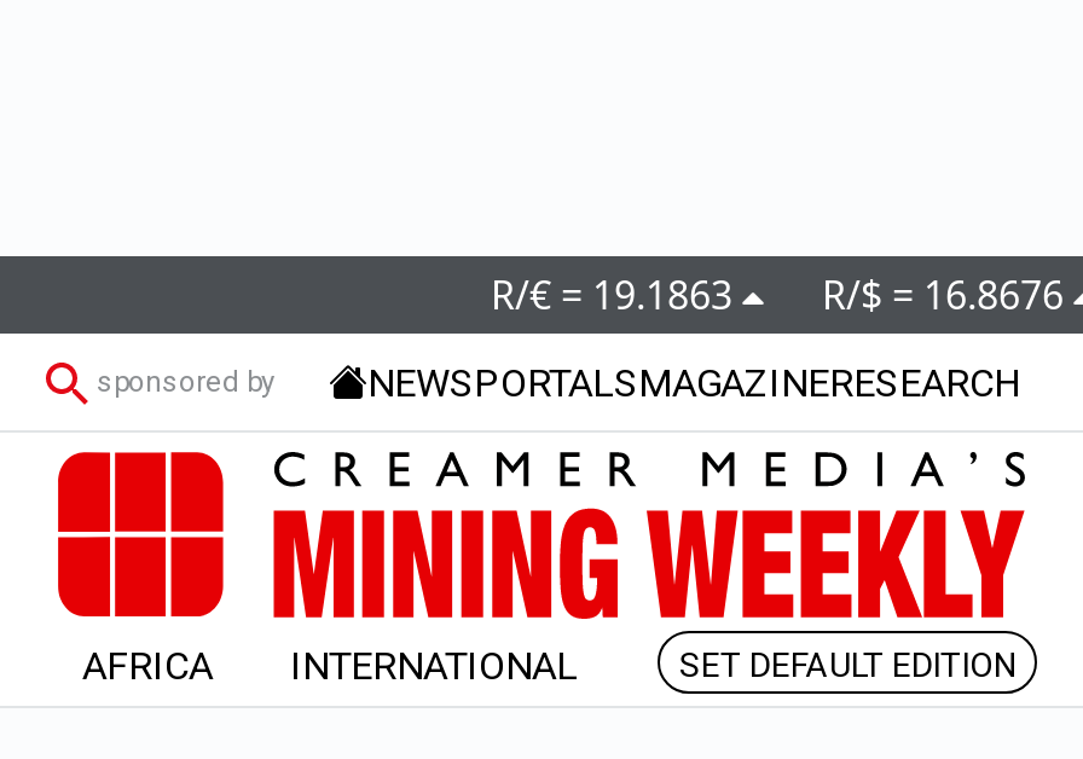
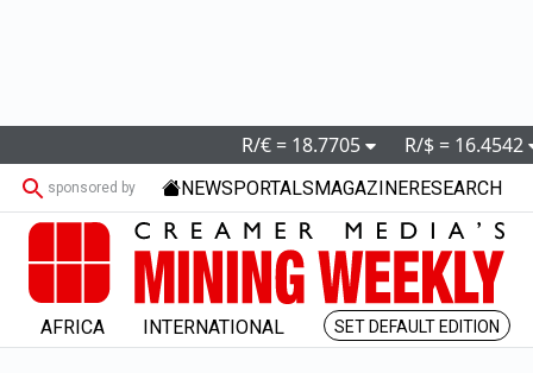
[491,268,742,321] R/€ = 19.1863 -> [242,132,365,158] R/€ = 18.7705
[822,268,1073,321] R/$ = 16.8676 -> [405,132,528,158] R/$ = 16.4542

